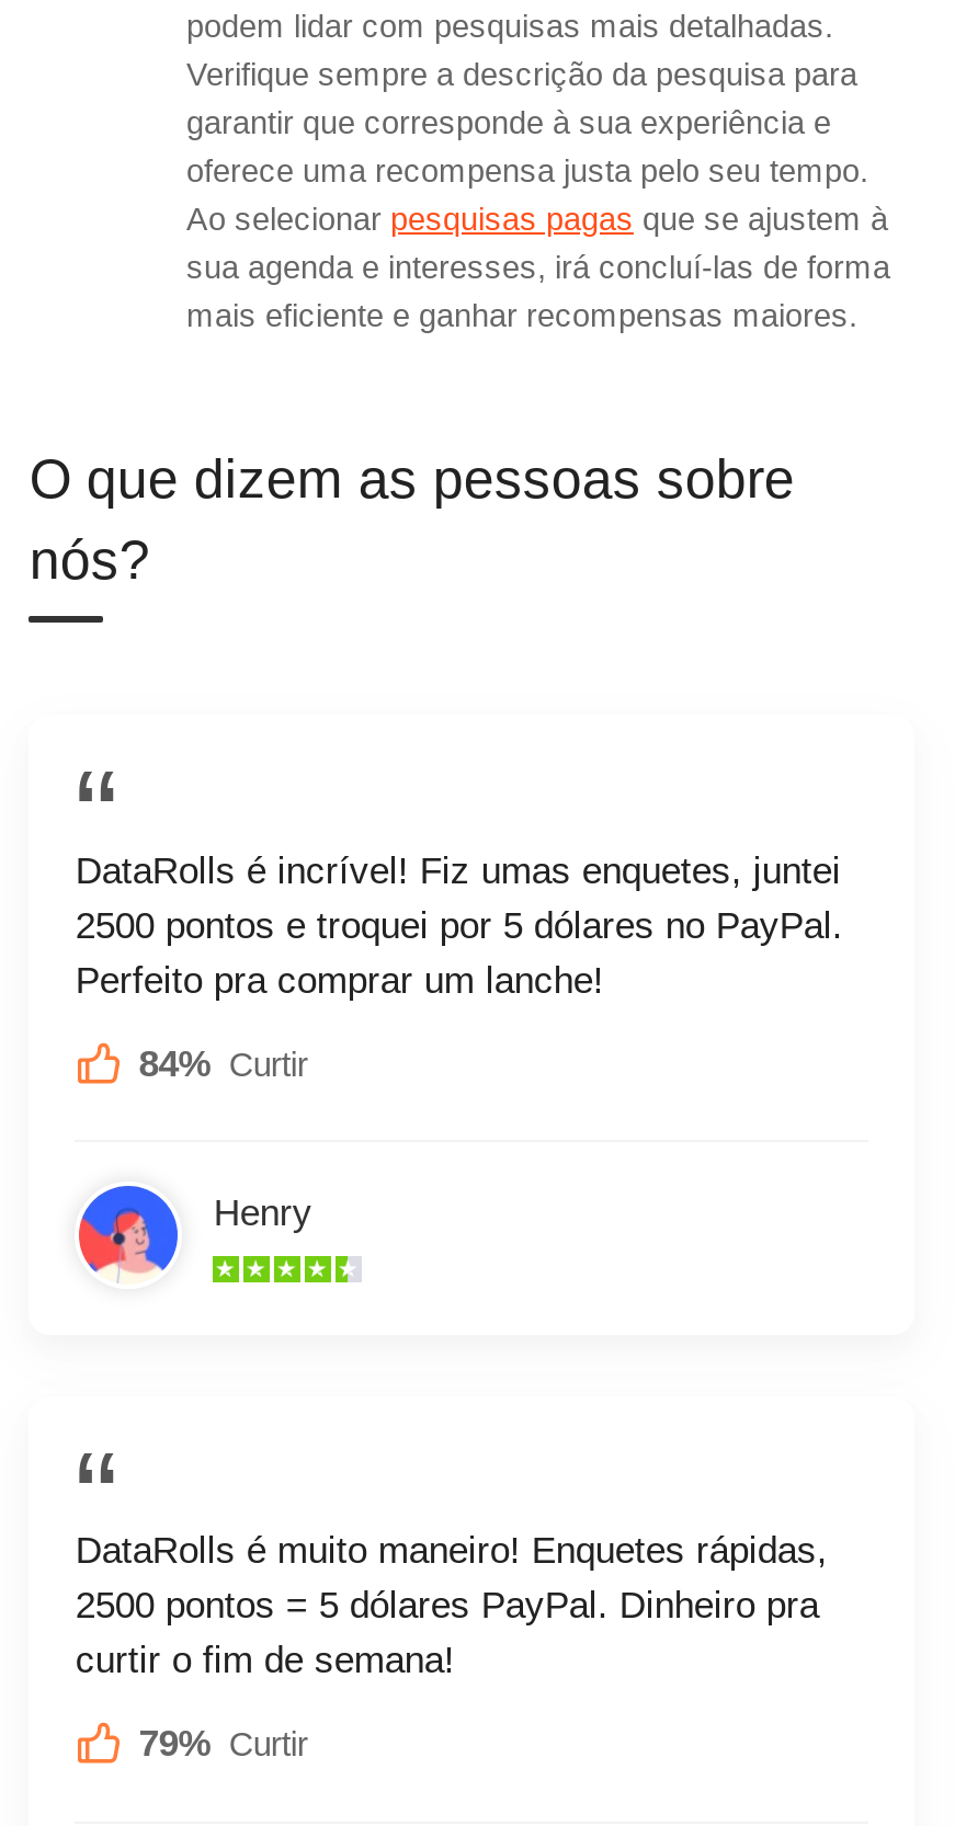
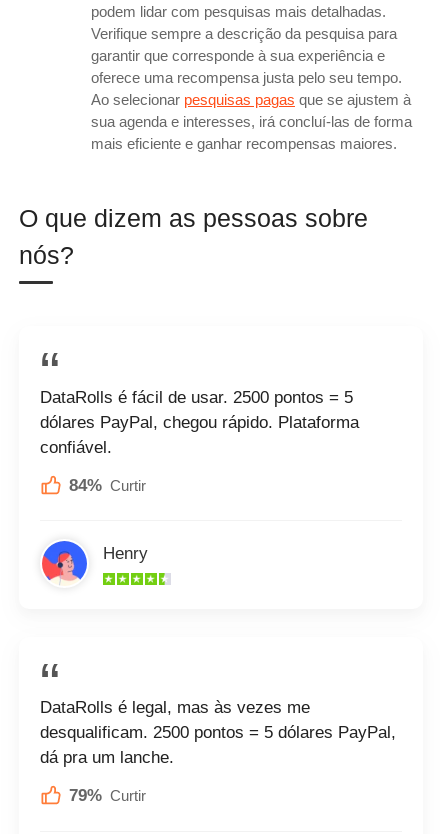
[75,849,843,1001] DataRolls é incrível! Fiz umas enquetes, juntei | 2500 pontos e troquei por 5 dólares no PayPal. | Perfeito pra comprar um lanche! -> [40,387,359,456] DataRolls é fácil de usar. 2500 pontos = 5 | dólares PayPal, chegou rápido. Plataforma | confiável.
[75,1530,828,1681] DataRolls é muito maneiro! Enquetes rápidas, | 2500 pontos = 5 dólares PayPal. Dinheiro pra | curtir o fim de semana! -> [40,698,396,767] DataRolls é legal, mas às vezes me | desqualificam. 2500 pontos = 5 dólares PayPal, | dá pra um lanche.

